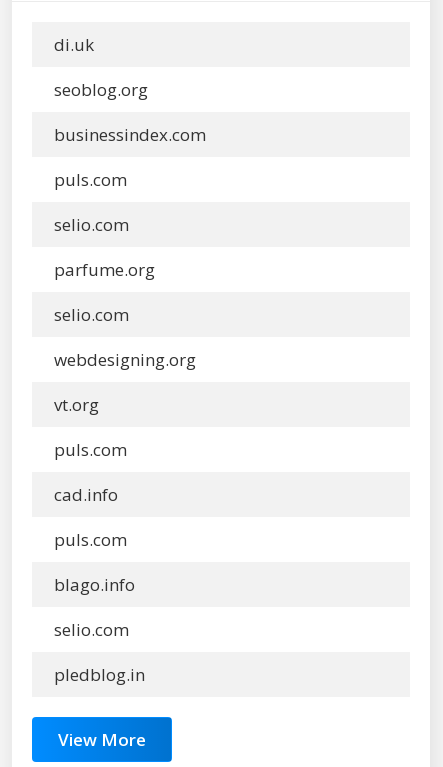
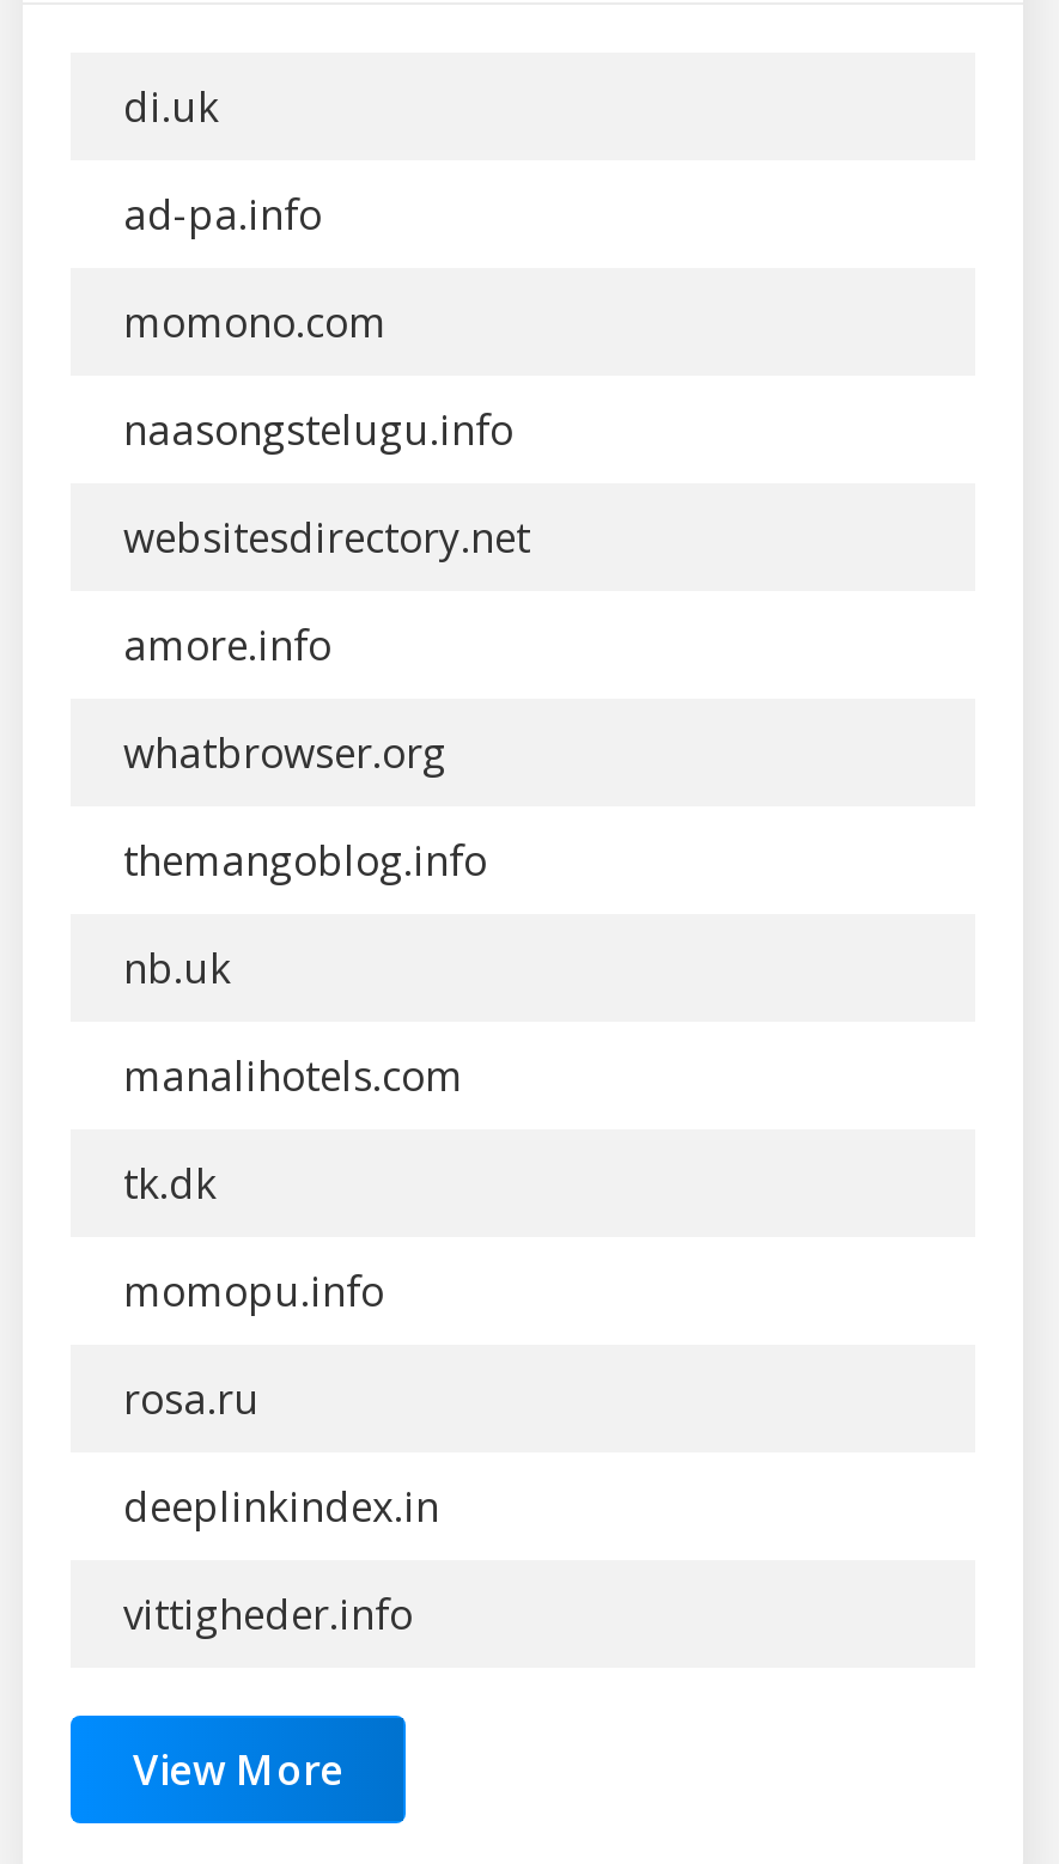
[50,78,148,101] seoblog.org -> [114,187,322,242] ad-pa.info
[50,123,206,146] businessindex.com -> [114,294,387,349] momono.com
[50,168,127,191] puls.com -> [114,402,513,457] naasongstelugu.info
[50,213,129,236] selio.com -> [114,510,530,565] websitesdirectory.net
[50,258,155,281] parfume.org -> [114,617,331,672] amore.info
[50,303,129,326] selio.com -> [114,725,446,780] whatbrowser.org
[50,348,196,371] webdesigning.org -> [114,833,487,888] themangoblog.info
[50,393,99,416] vt.org -> [114,940,231,995] nb.uk
[50,438,127,461] puls.com -> [114,1048,463,1103] manalihotels.com
[50,483,118,506] cad.info -> [114,1156,217,1211] tk.dk
[50,528,127,551] puls.com -> [114,1263,384,1318] momopu.info
[50,573,135,596] blago.info -> [114,1371,260,1426] rosa.ru
[50,618,129,641] selio.com -> [114,1479,439,1534] deeplinkindex.in
[50,663,145,686] pledblog.in -> [114,1586,413,1641] vittigheder.info

